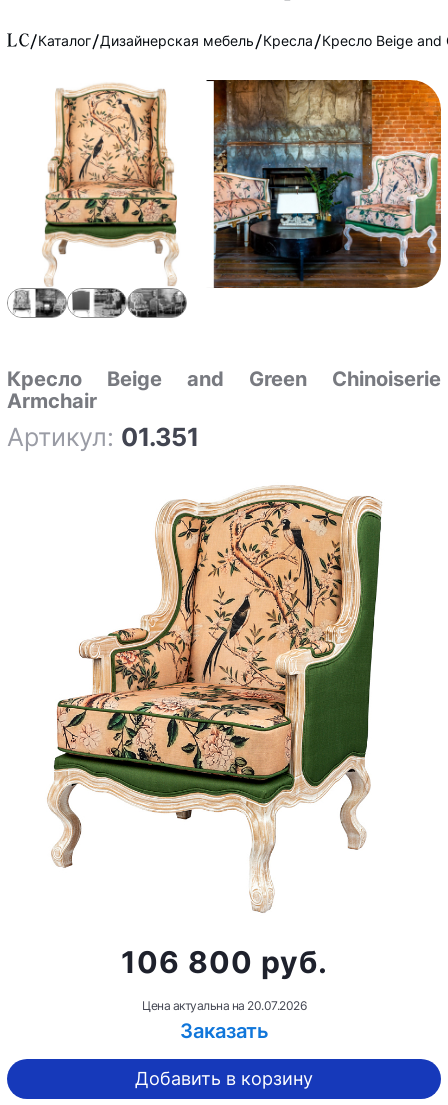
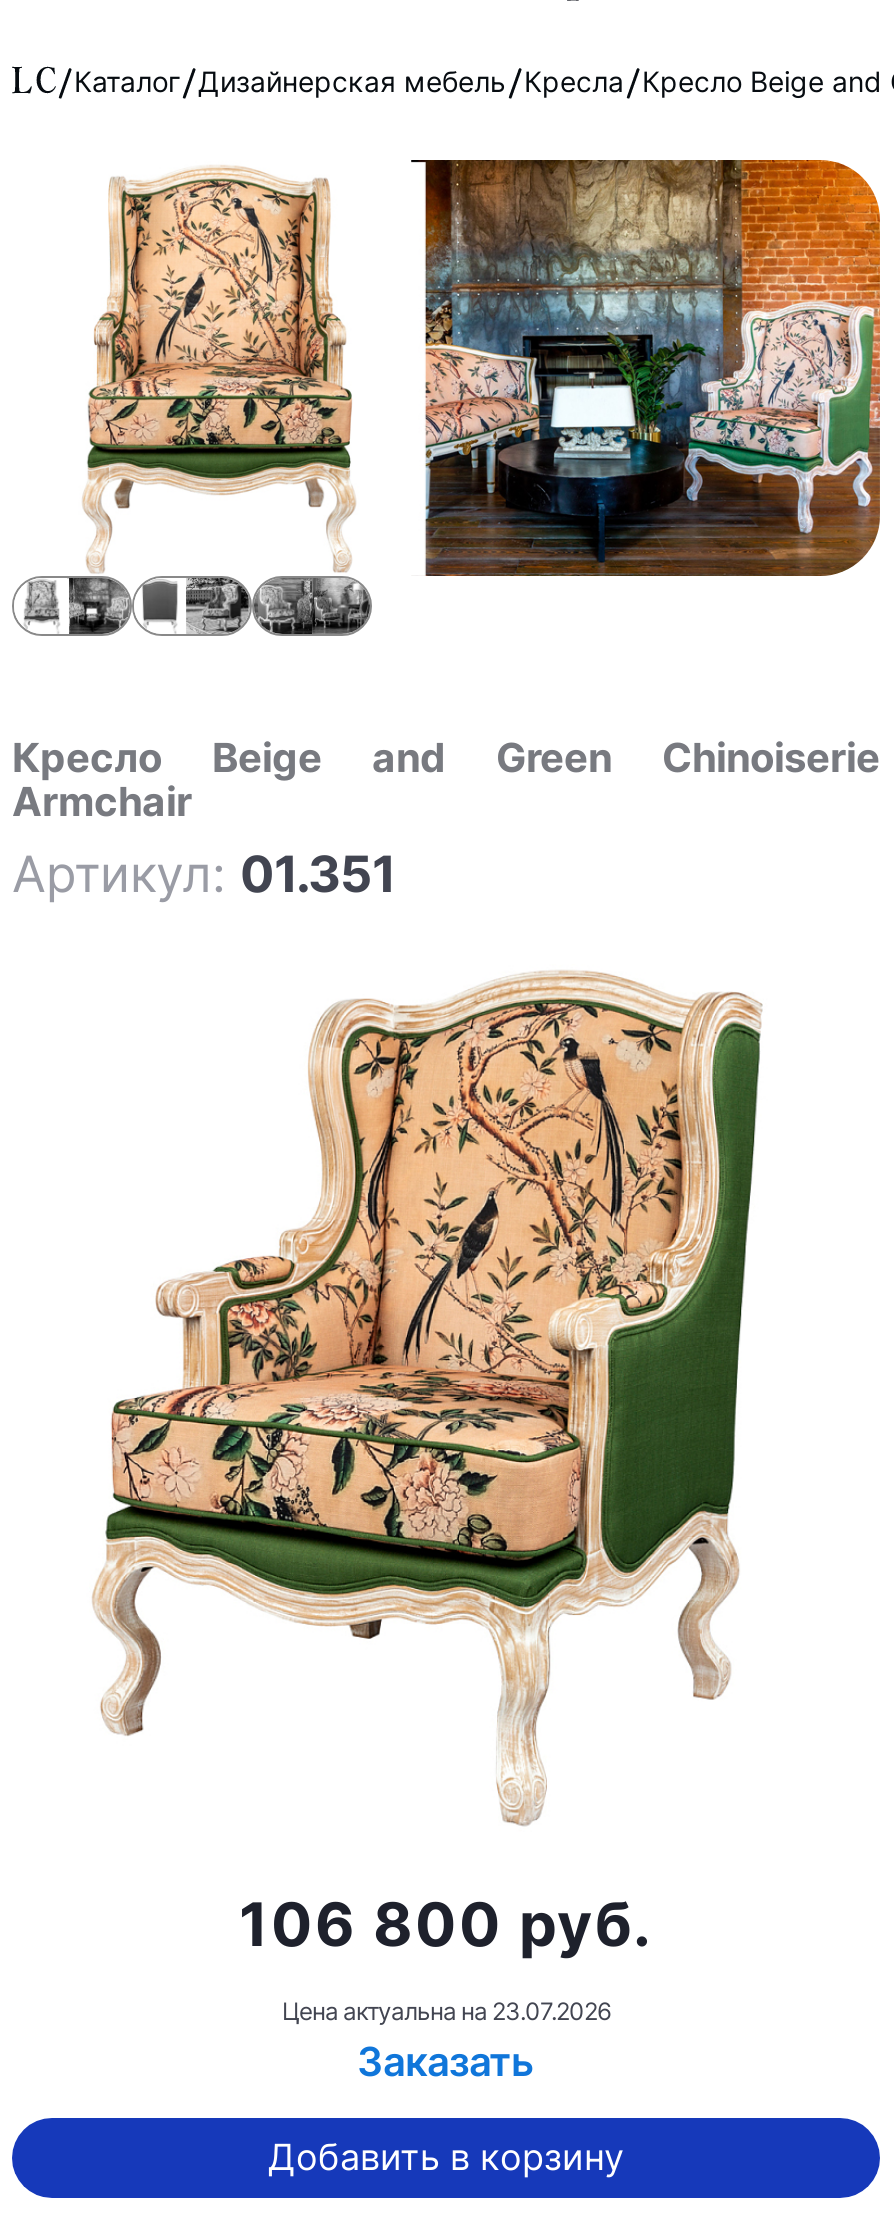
[150,997,306,1012] Цена актуальна на 20.07.2026 -> [299,1995,610,2025] Цена актуальна на 23.07.2026

